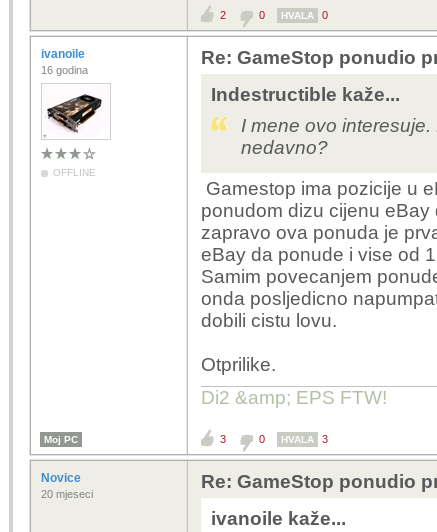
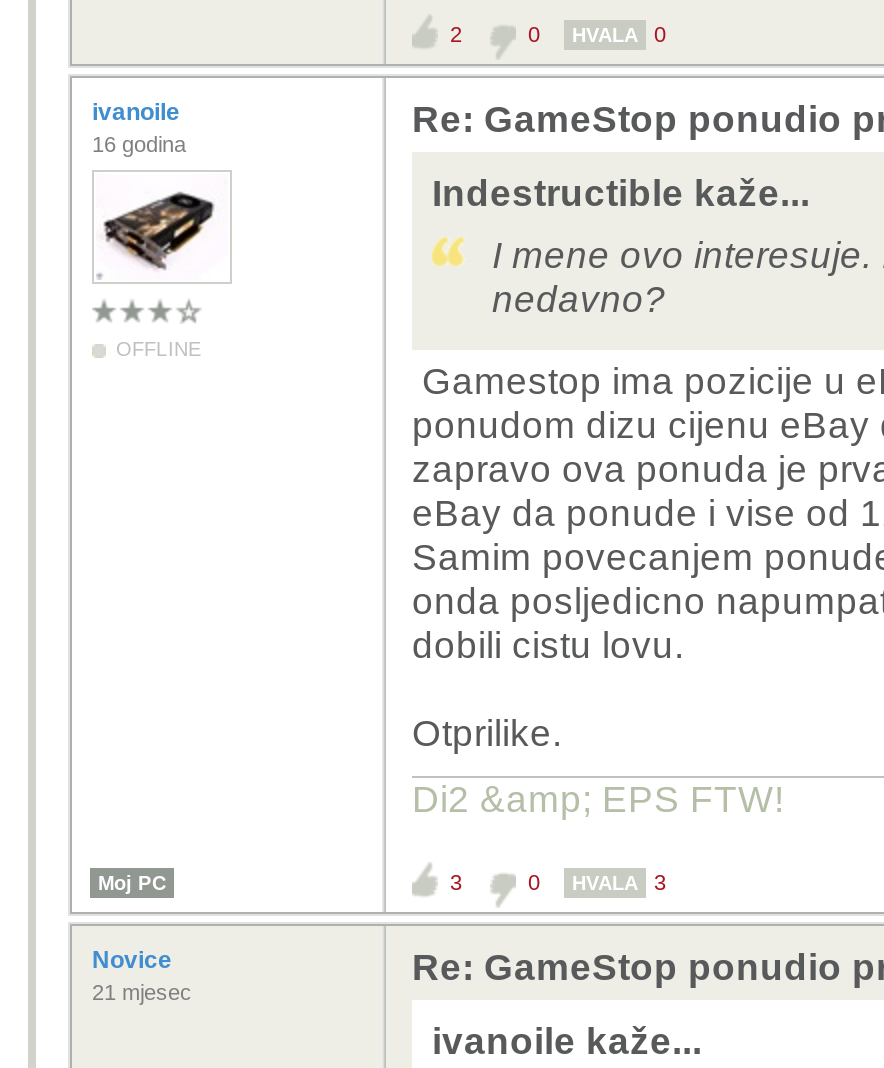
[41,488,93,500] 20 mjeseci -> [92,980,192,1004] 21 mjesec

